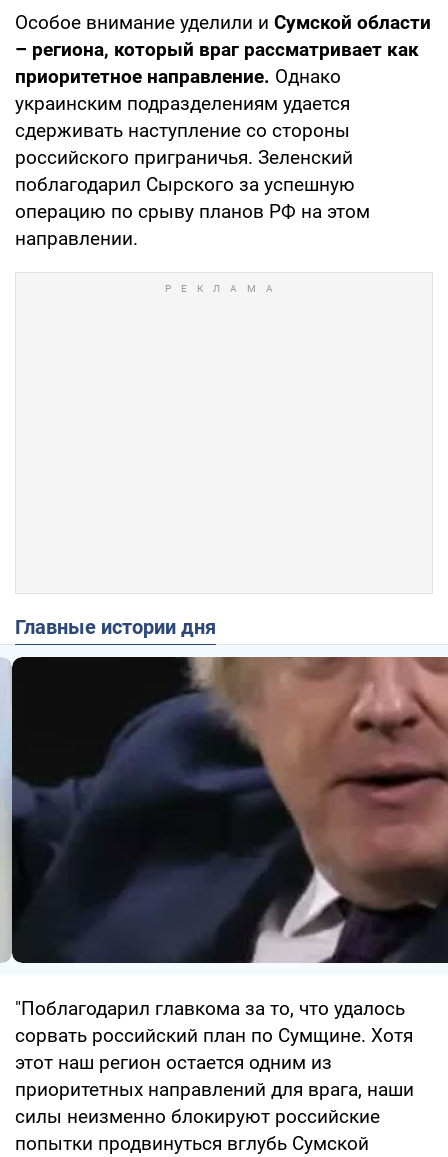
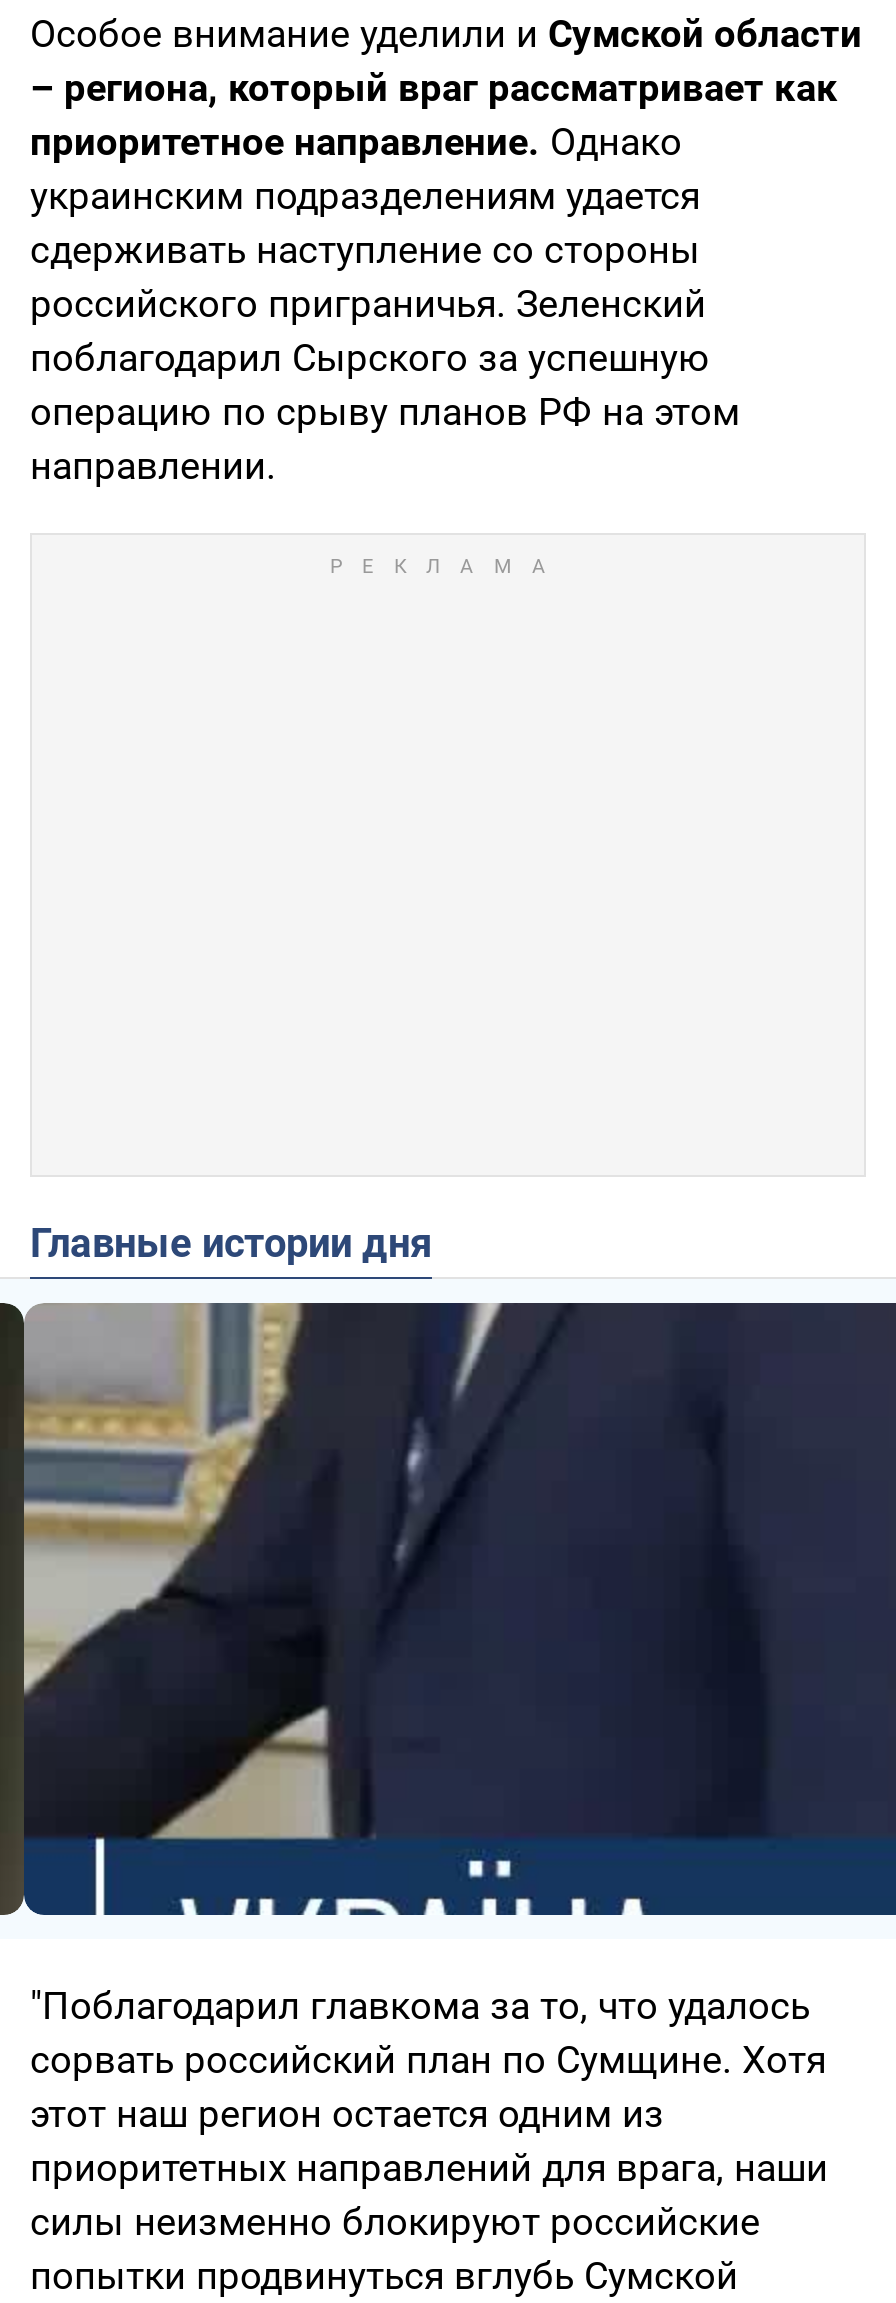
[3,656,445,964] [image] -> [6,1301,890,1917] [image]

